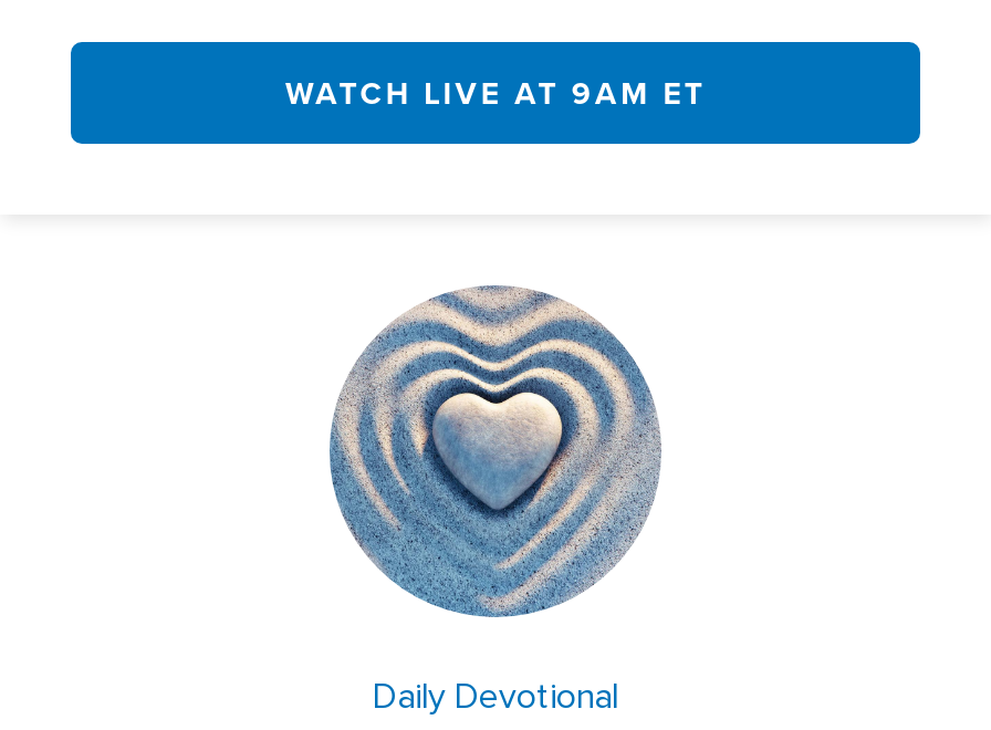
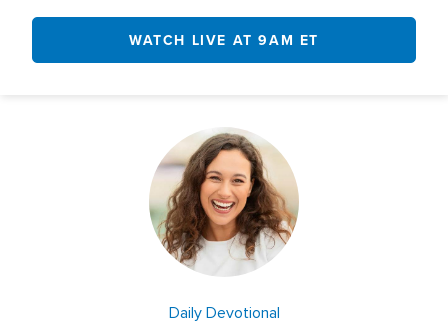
[330,285,659,617] [image] -> [149,128,299,276] [image]

